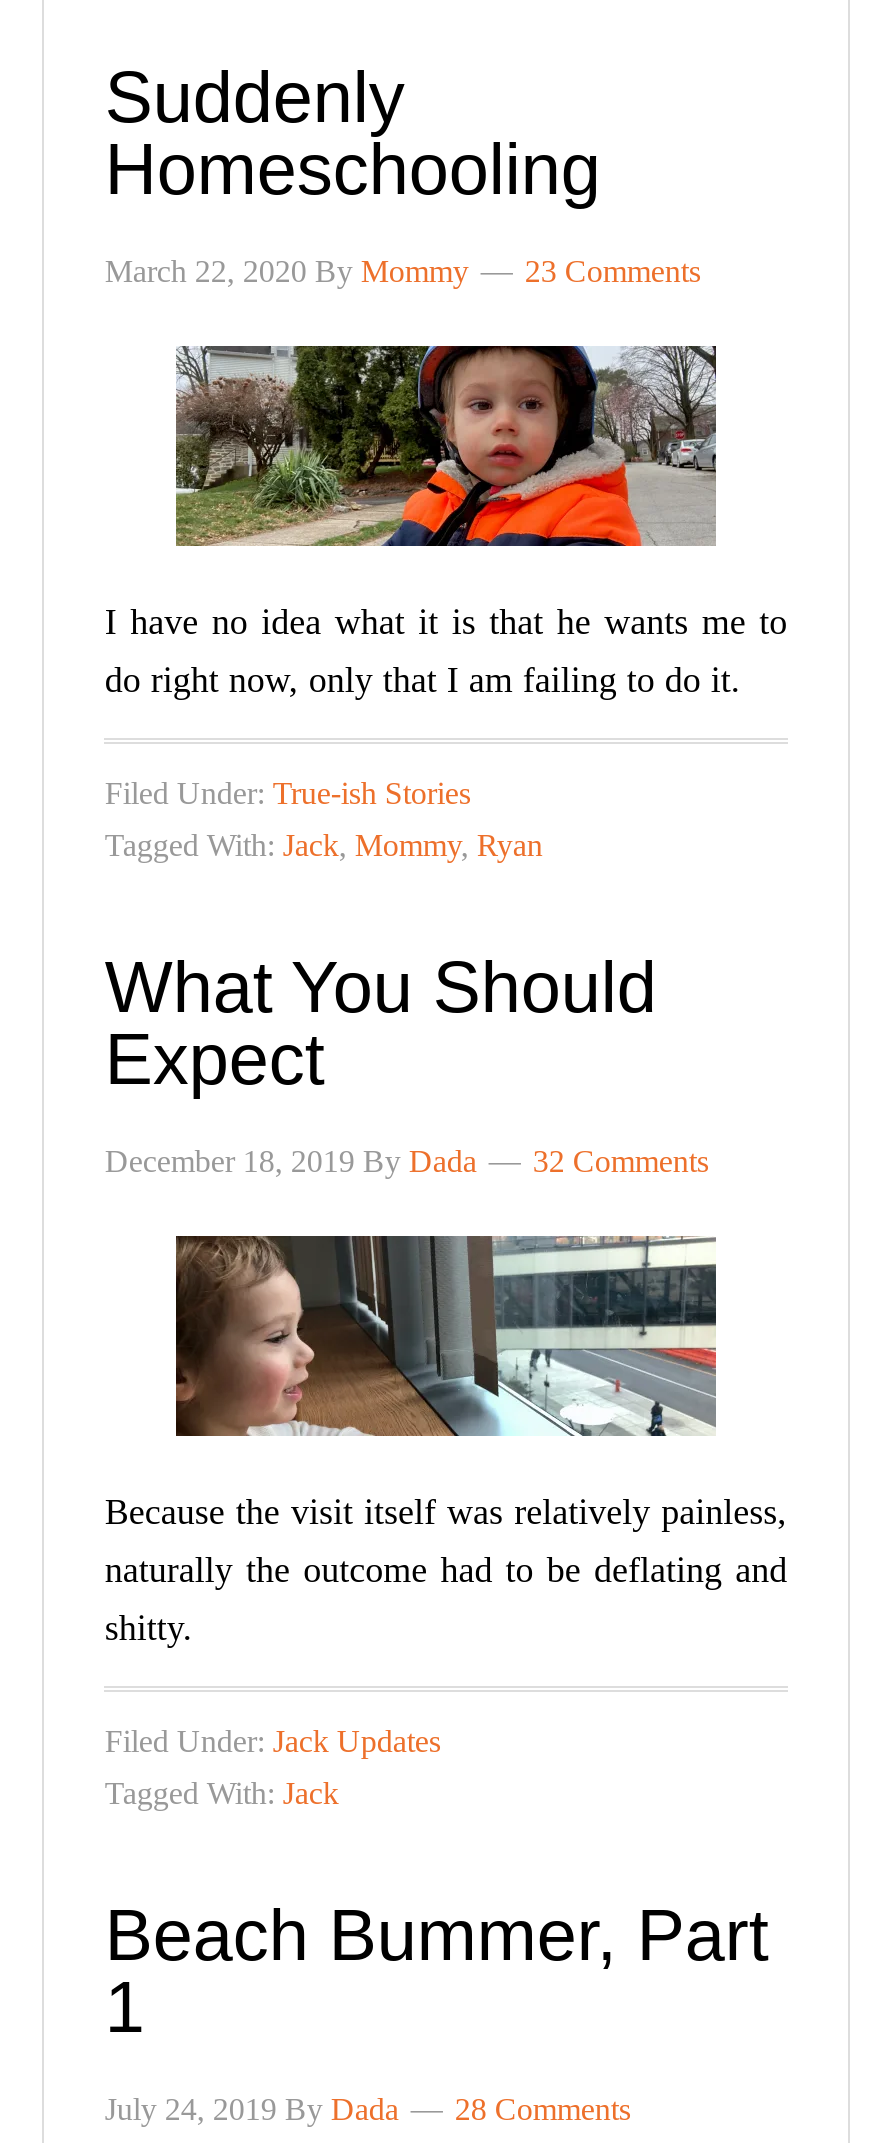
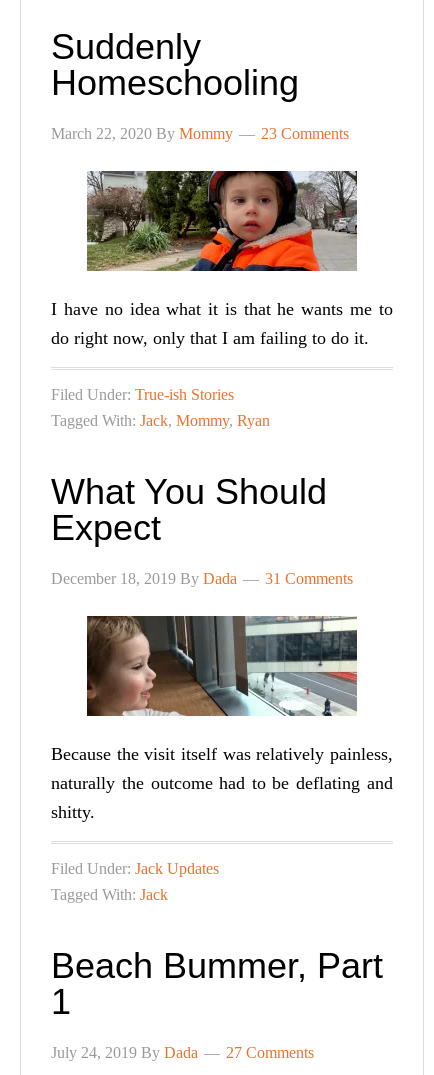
[105,1144,709,1178] December 18, 2019 By Dada 32 Comments -> [51,570,353,587] December 18, 2019 By Dada 31 Comments
[105,2092,631,2126] July 24, 2019 By Dada 28 Comments -> [51,1044,314,1061] July 24, 2019 By Dada 27 Comments

